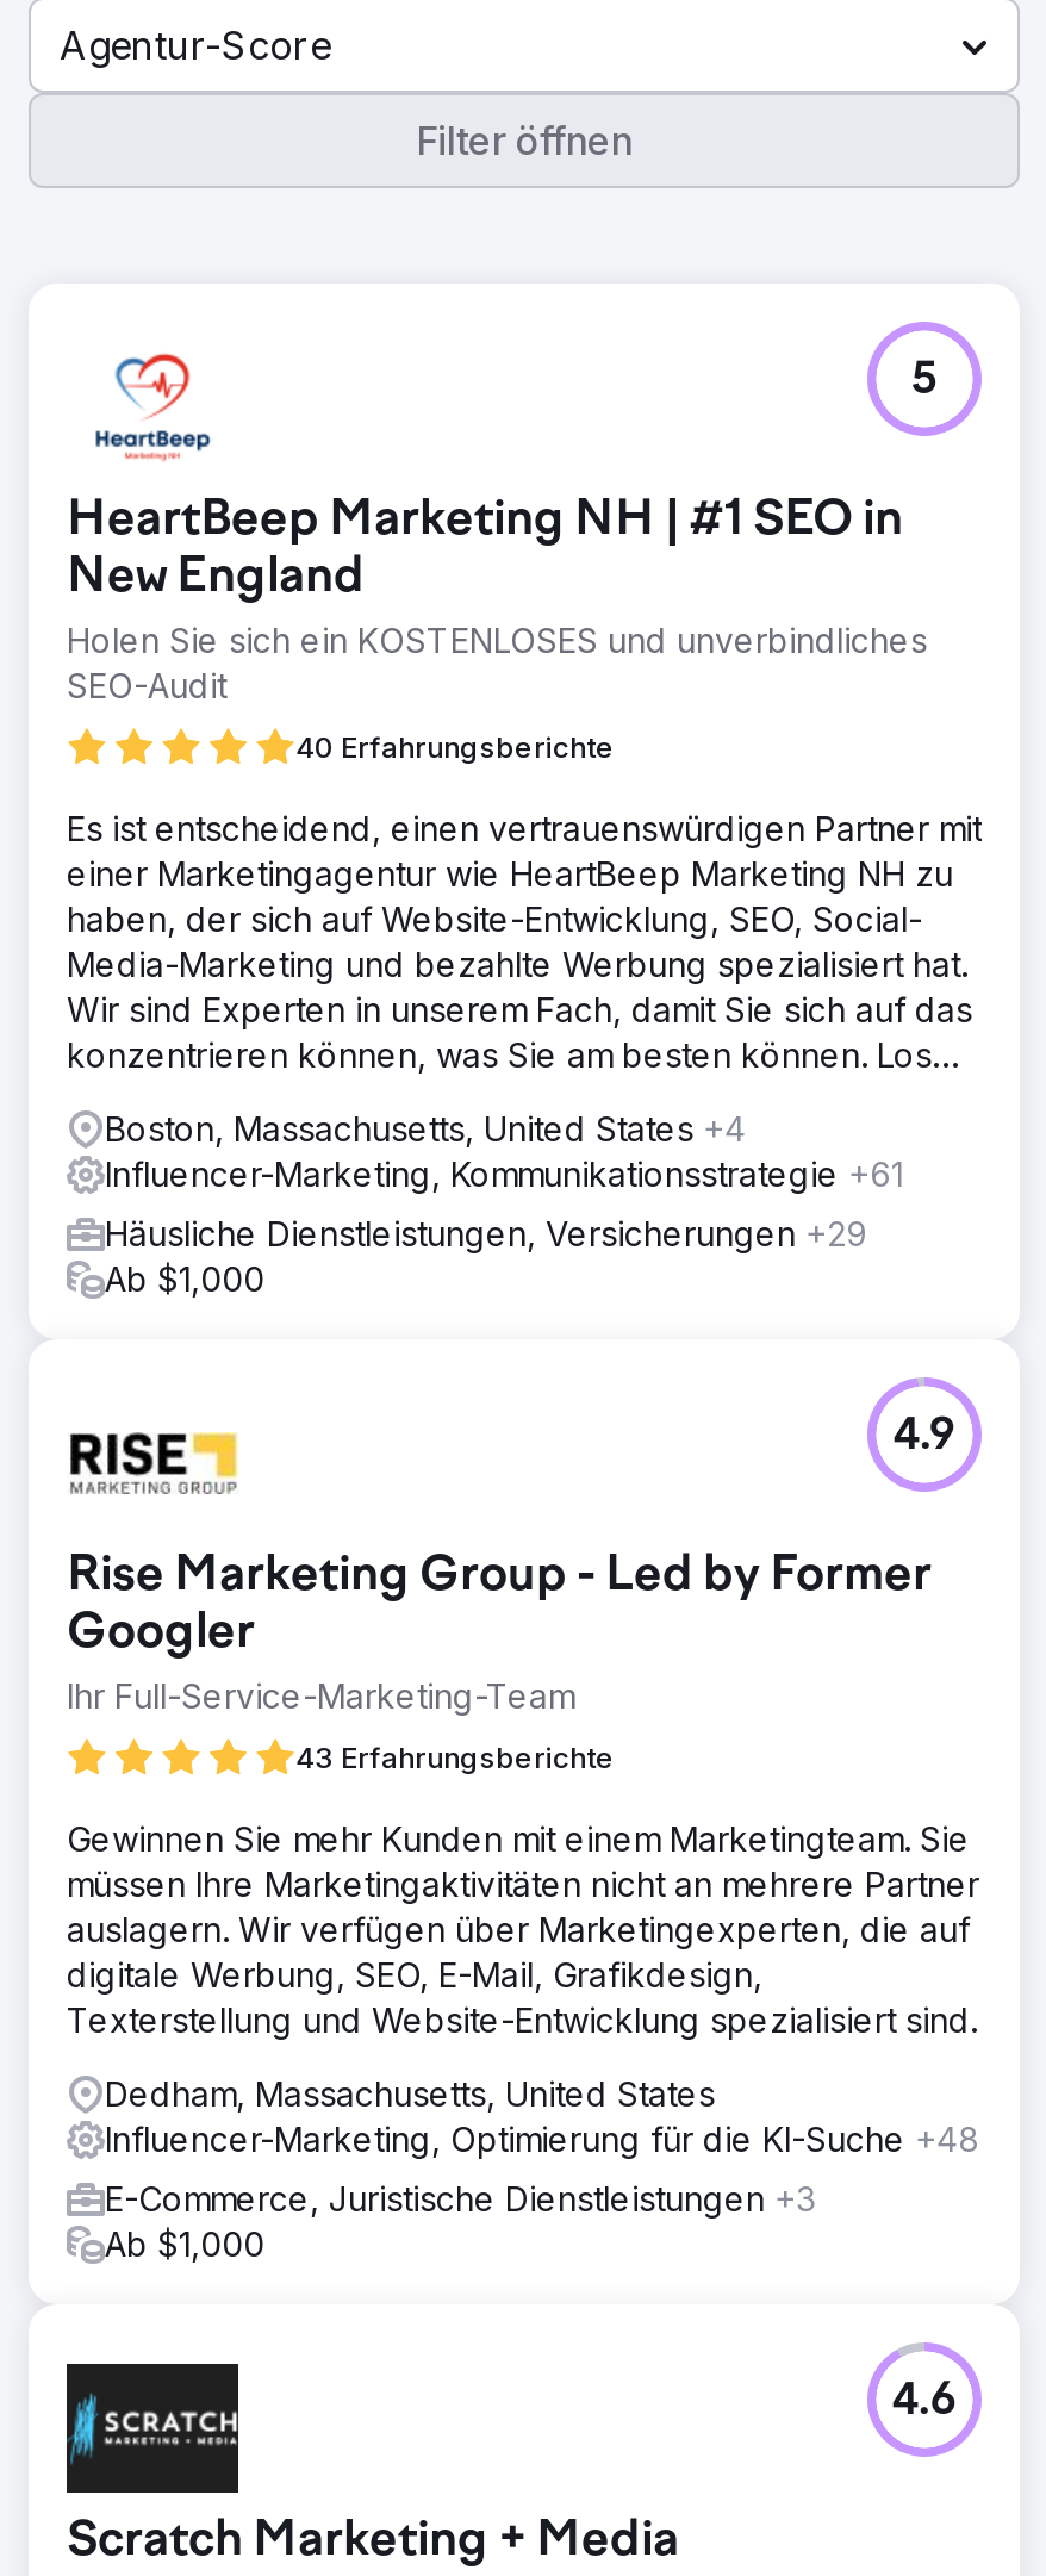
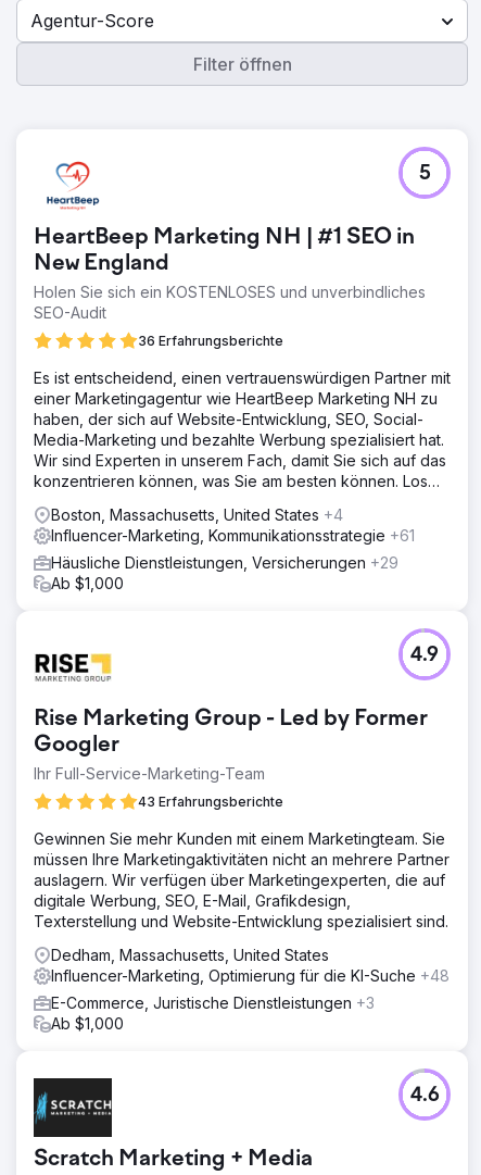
[295,729,615,765] 40 Erfahrungsberichte -> [138,333,283,349] 36 Erfahrungsberichte

